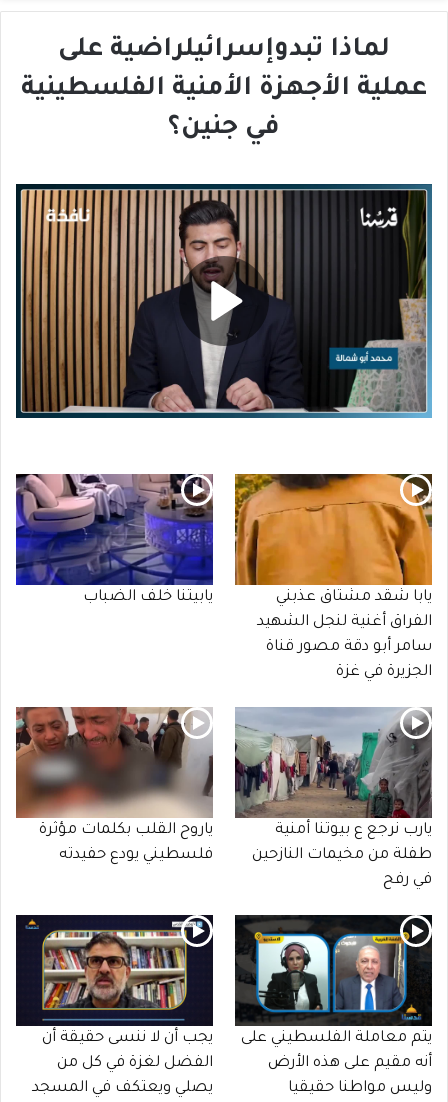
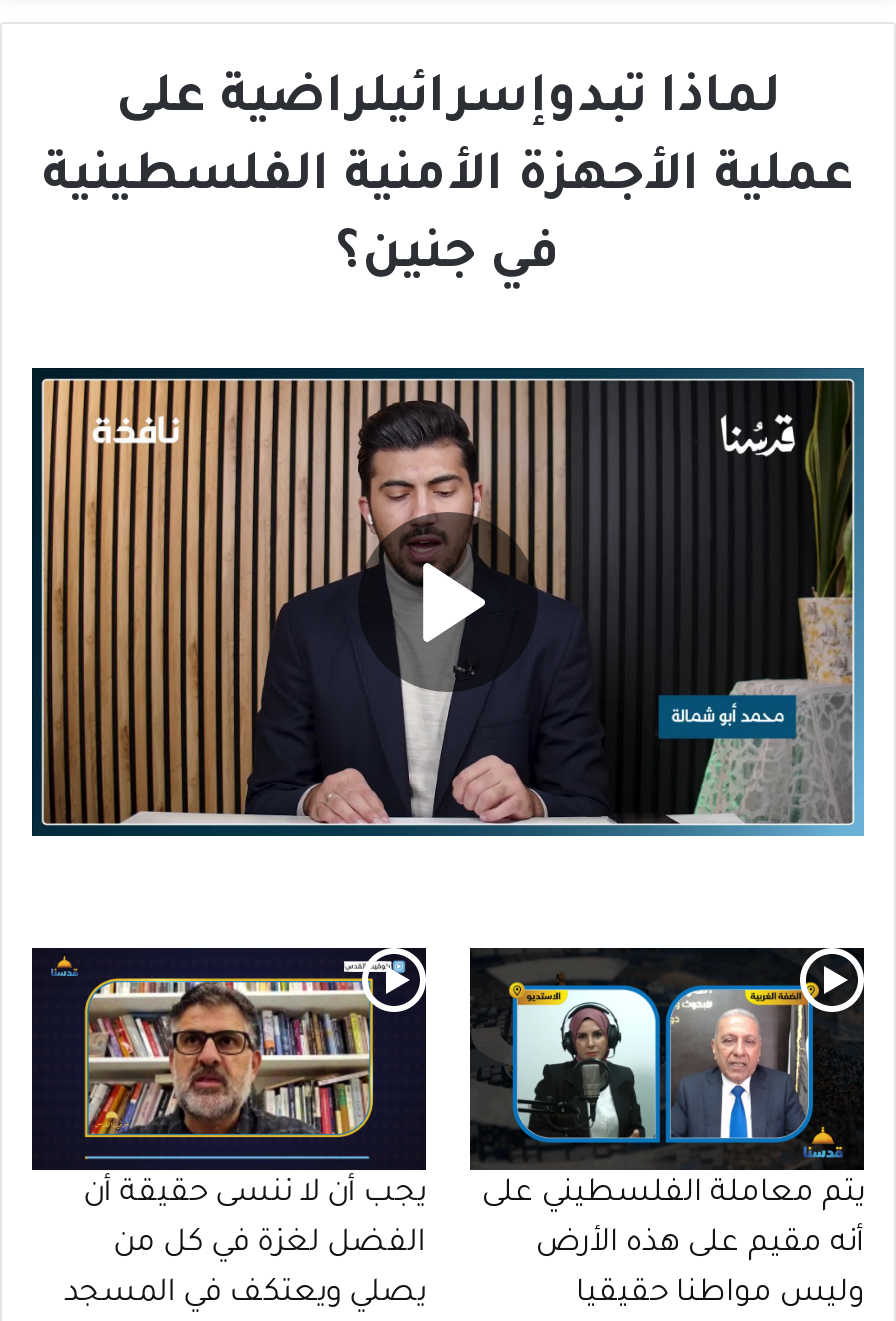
[15,473,214,606] [image] | يابيتنا خلف الضباب -> none
[234,473,433,681] [image] | يابا شقد مشتاق عذبني | الفراق أغنية لنجل الشهيد | سامر أبو دقة مصور قناة | الجزيرة في غزة -> none
[15,706,214,864] [image] | ياروح القلب بكلمات مؤثرة | فلسطيني يودع حفيدته -> none
[234,706,433,889] [image] | يارب نرجع ع بيوتنا أمنية | طفلة من مخيمات النازحين | في رفح -> none

